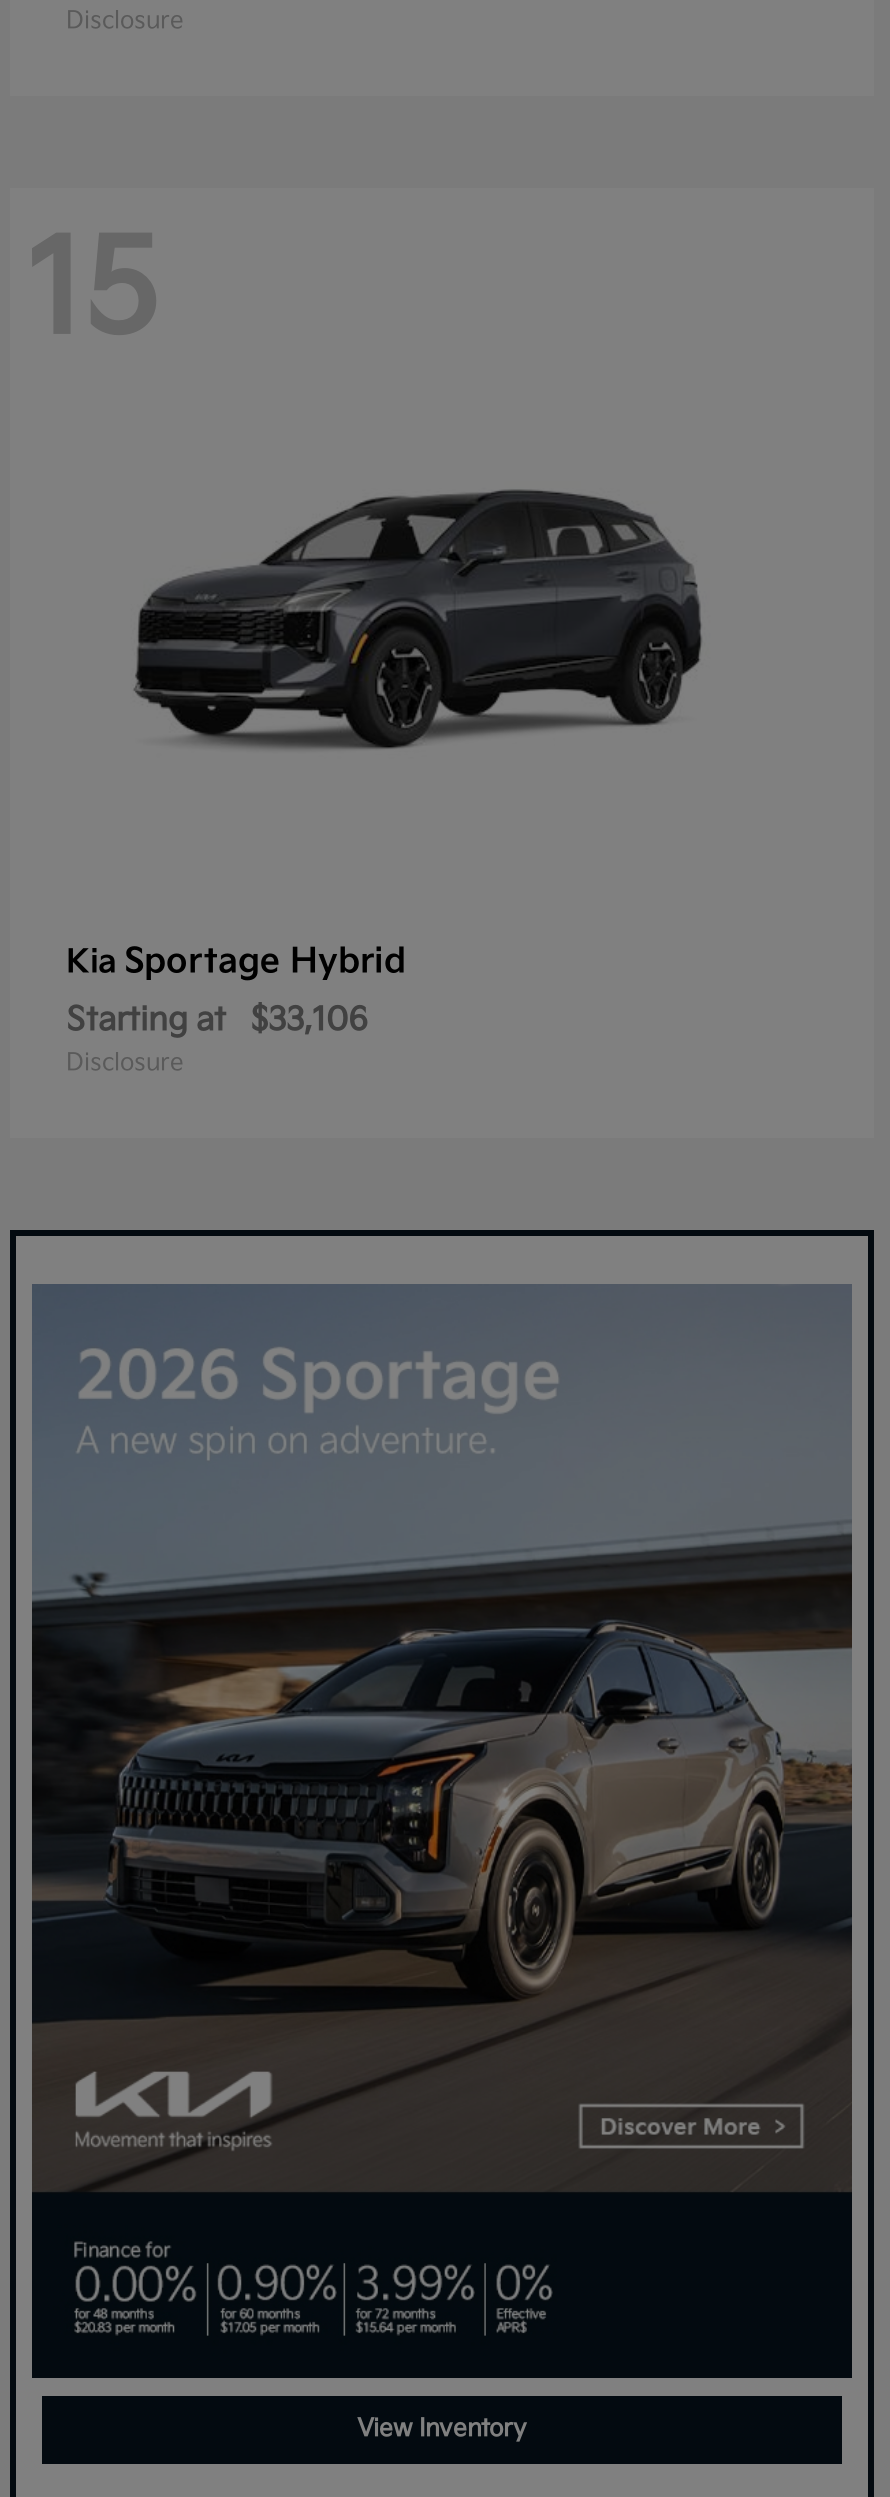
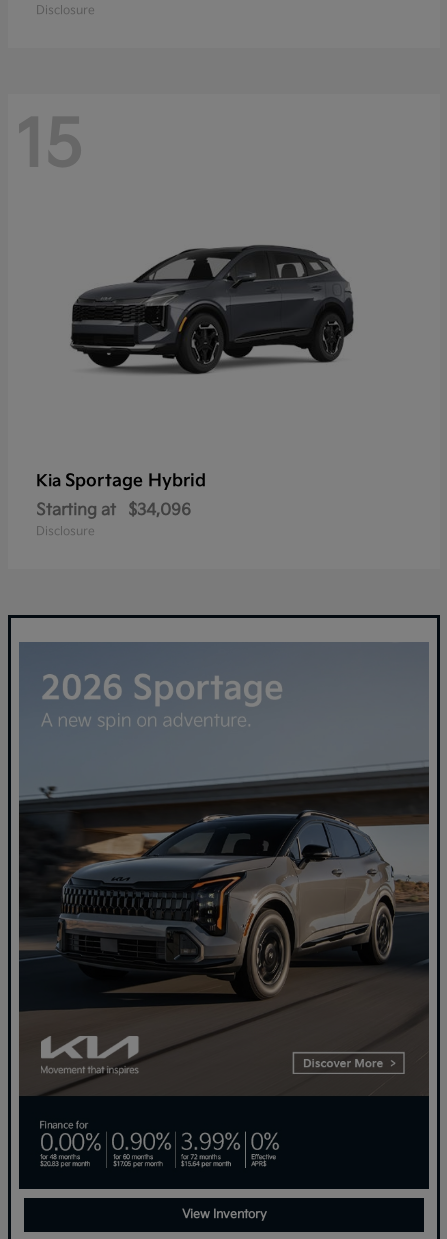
[66,1002,368,1040] Starting at $33,106 -> [36,501,191,520] Starting at $34,096

